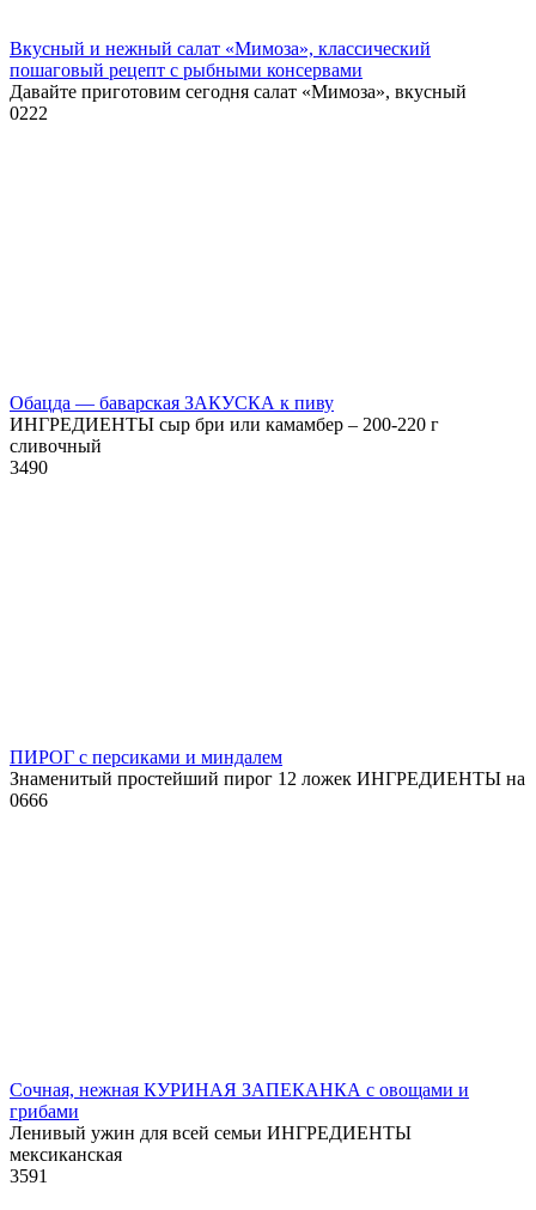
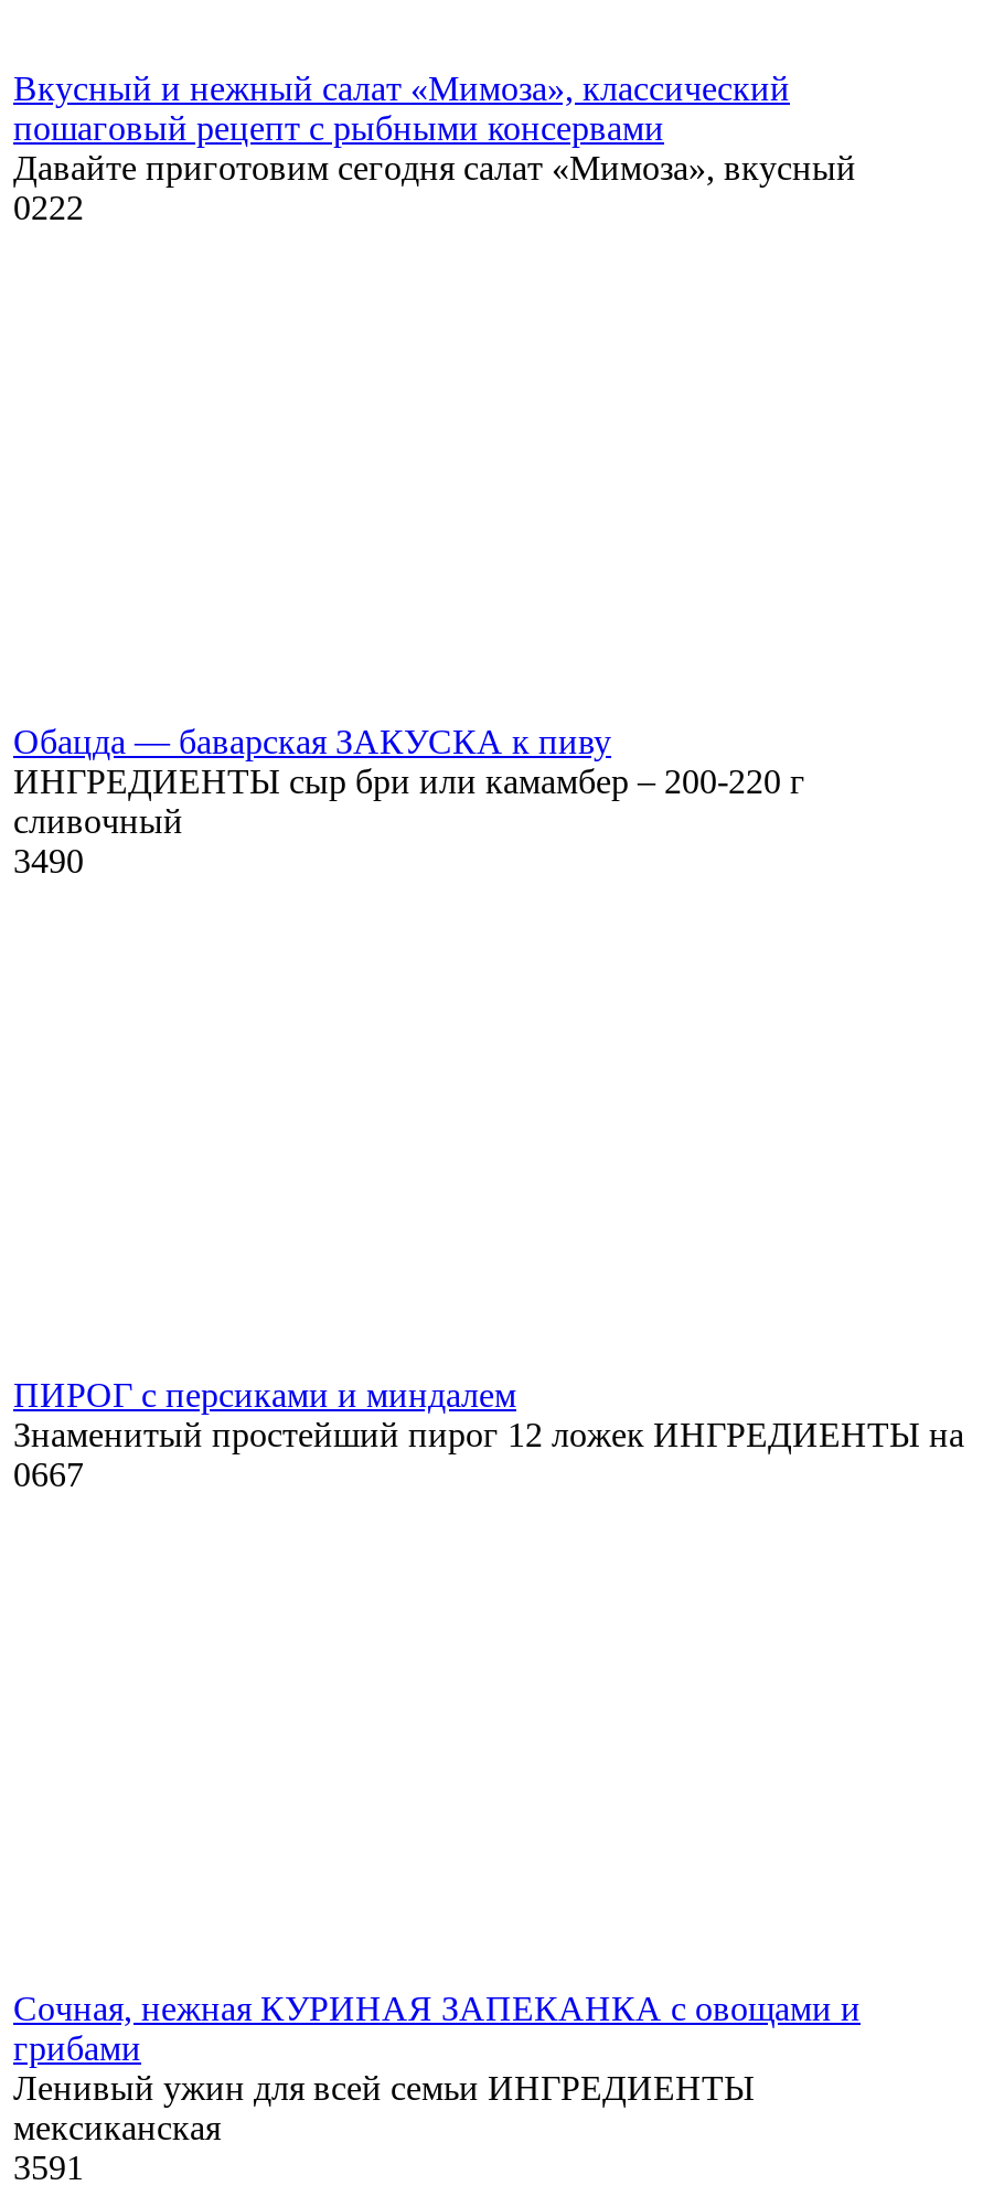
[10,790,48,810] 0666 -> [13,1456,84,1494] 0667

